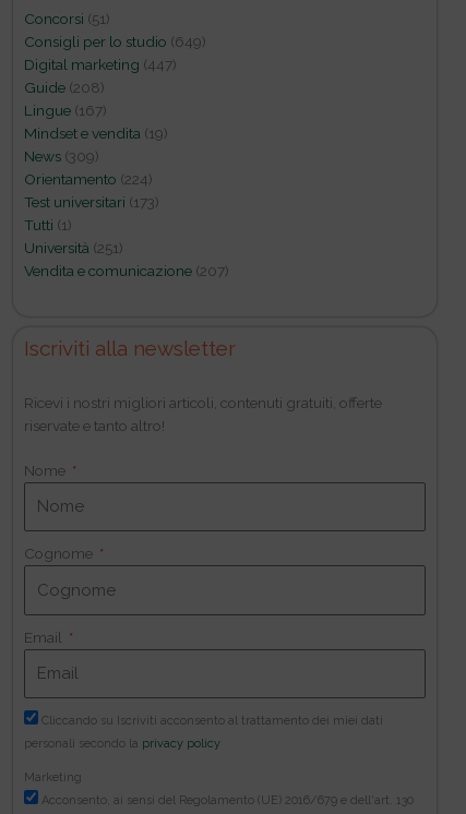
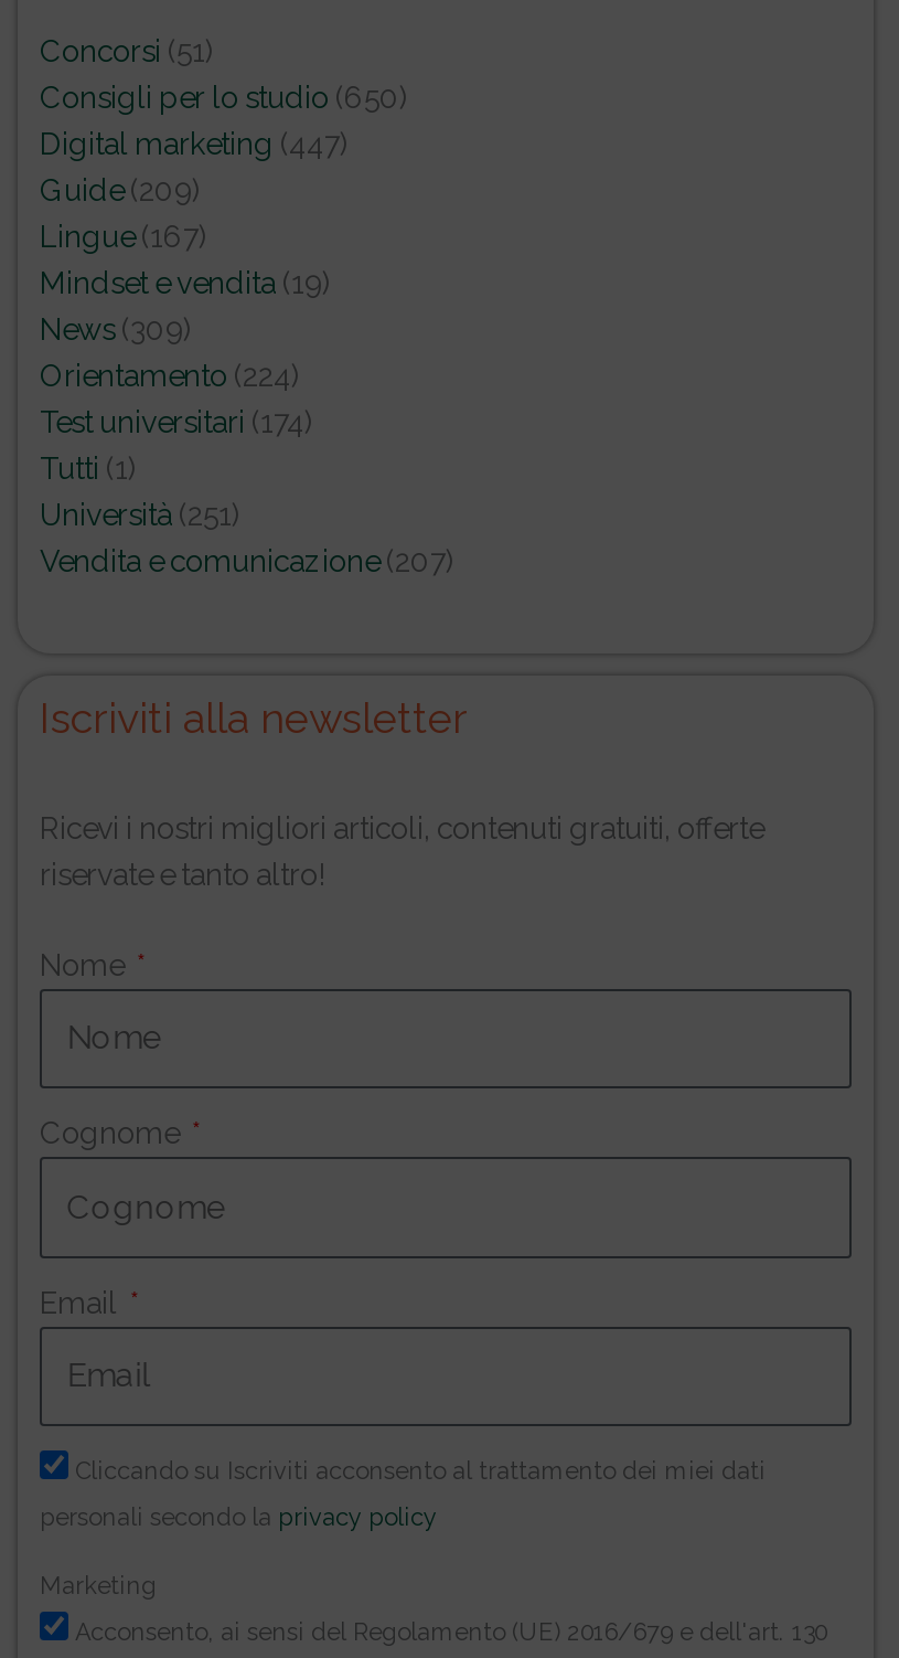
[24,33,206,51] Consigli per lo studio (649) -> [40,80,408,115] Consigli per lo studio (650)
[24,79,105,96] Guide(208) -> [40,173,201,208] Guide(209)
[24,193,159,211] Test universitari (173) -> [40,405,313,440] Test universitari (174)

